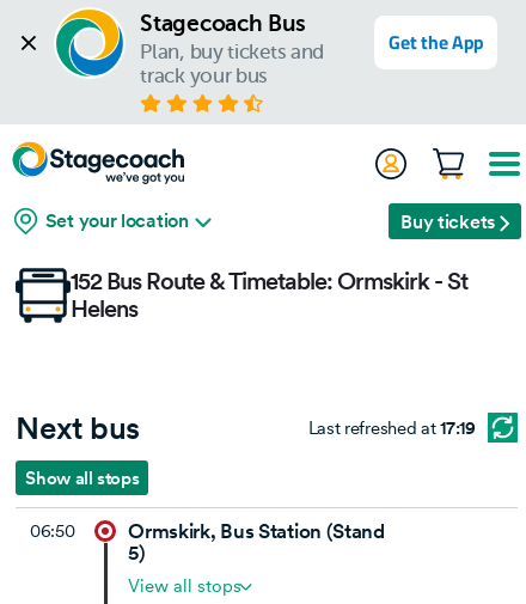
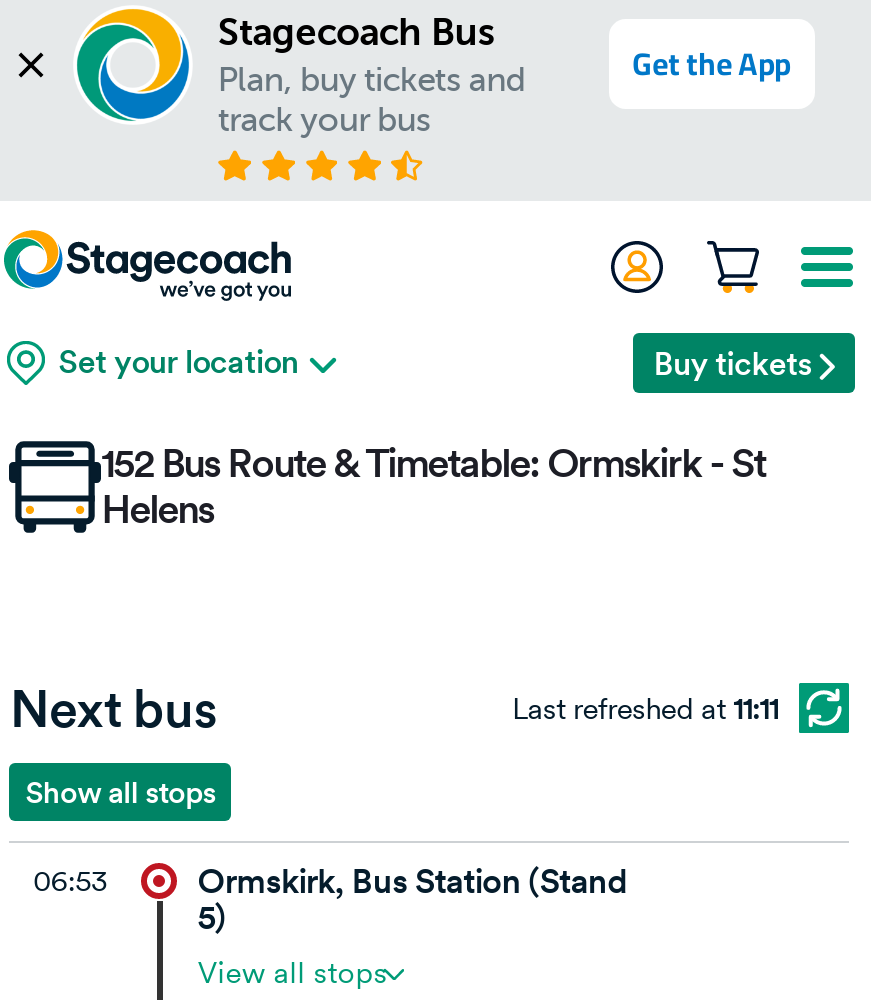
[308,416,475,438] Last refreshed at 17:19 -> [512,688,778,726] Last refreshed at 11:11
[30,519,75,542] 06:50 -> [33,861,108,899] 06:53

